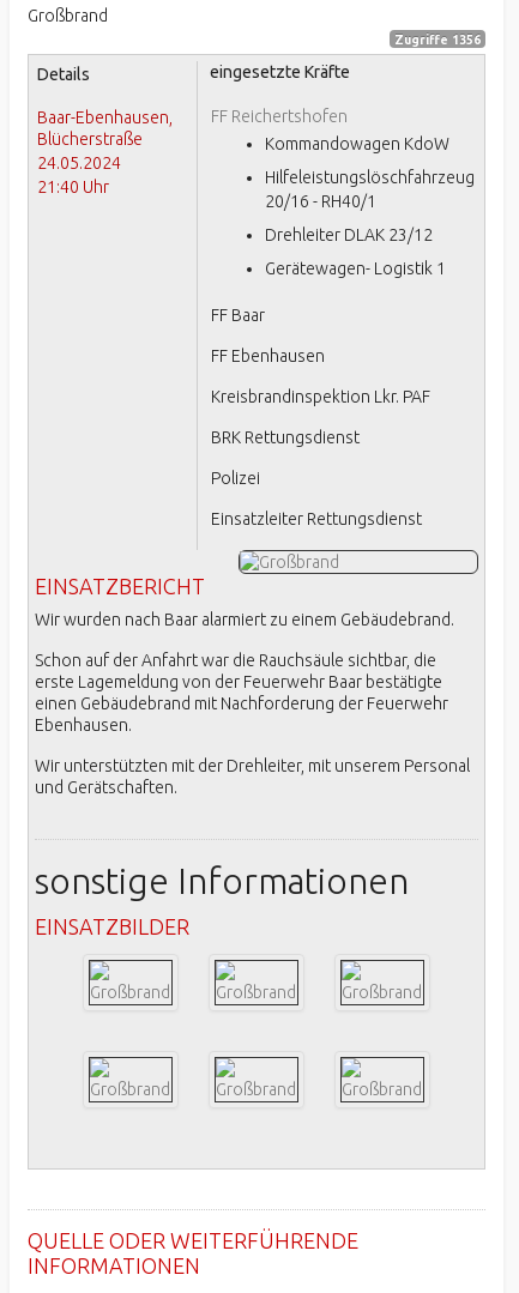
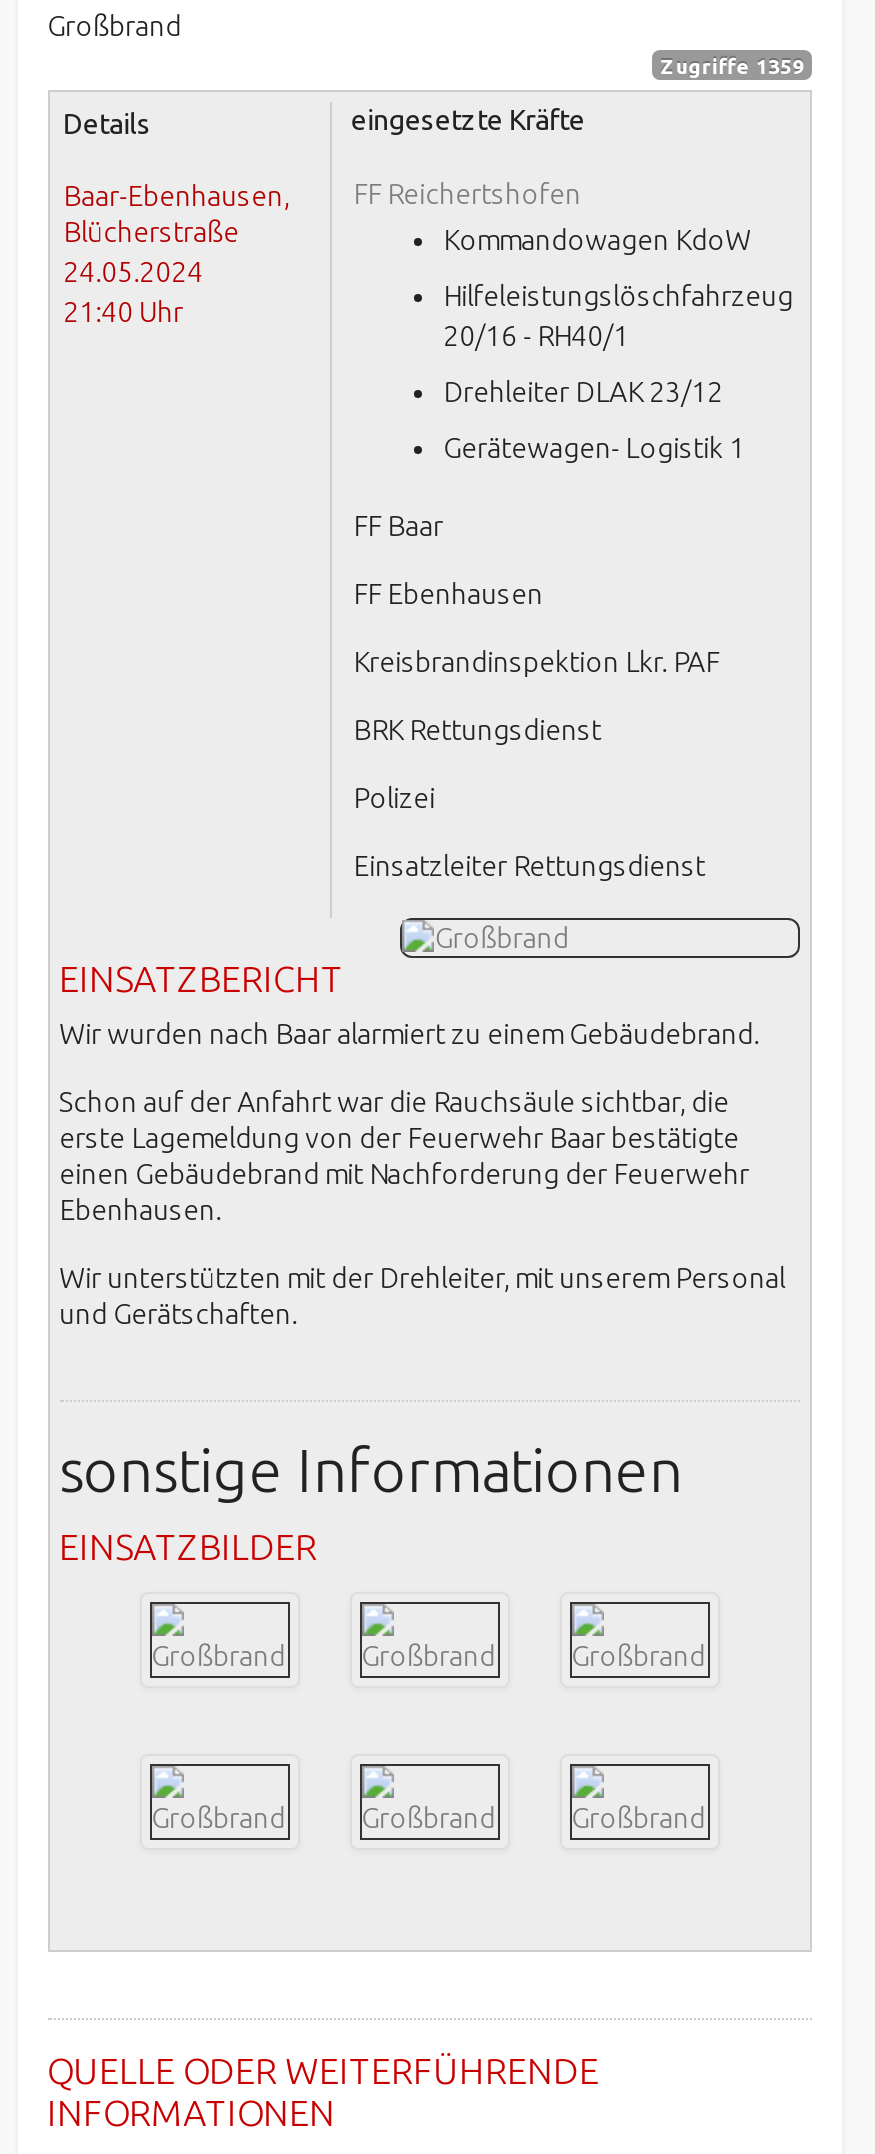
[395,32,481,46] Zugriffe 1356 -> [660,54,804,78] Zugriffe 1359

